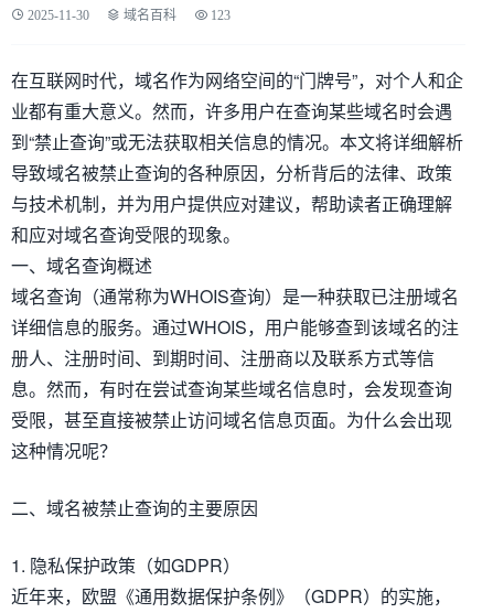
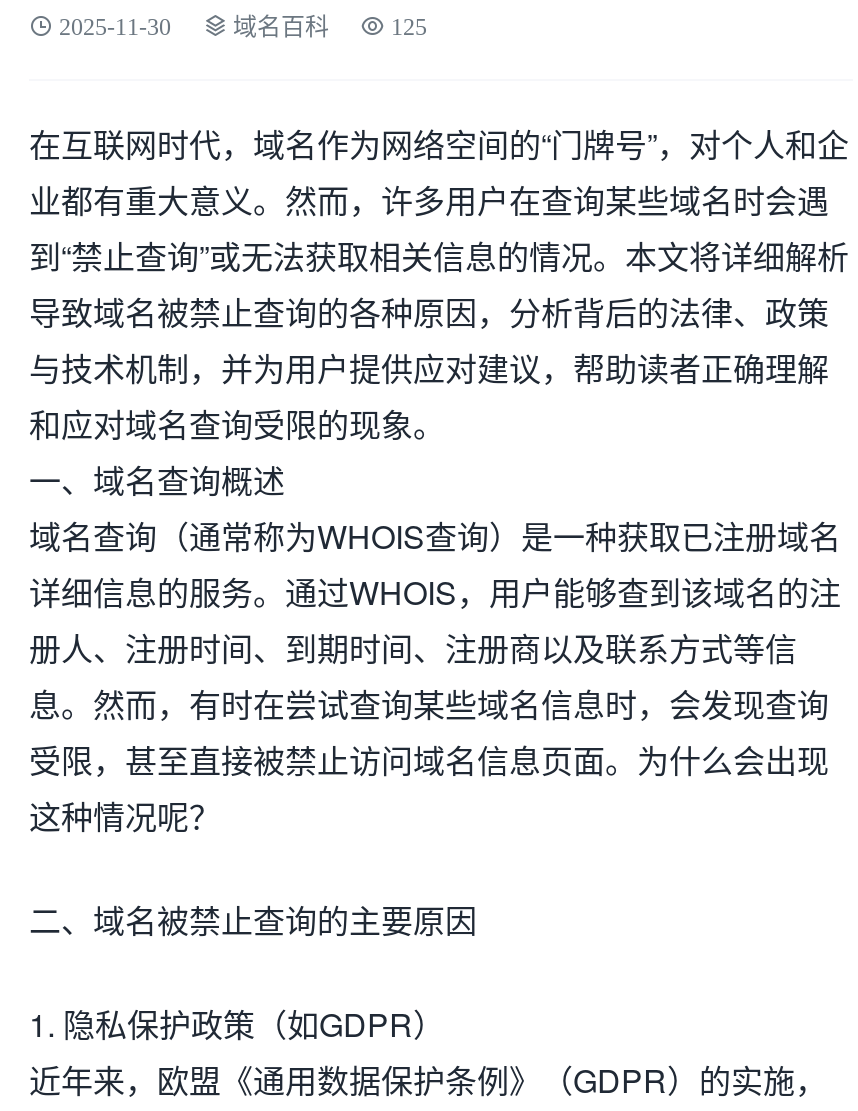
[207,8,231,22] 123 -> [385,13,427,39] 125

